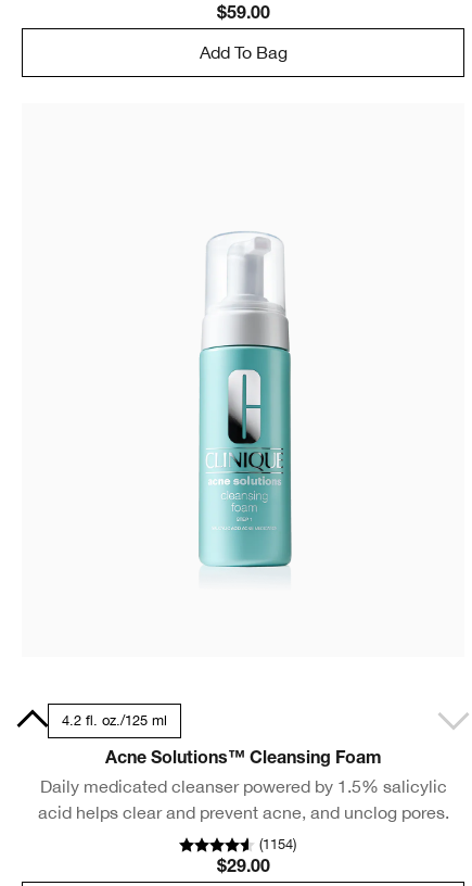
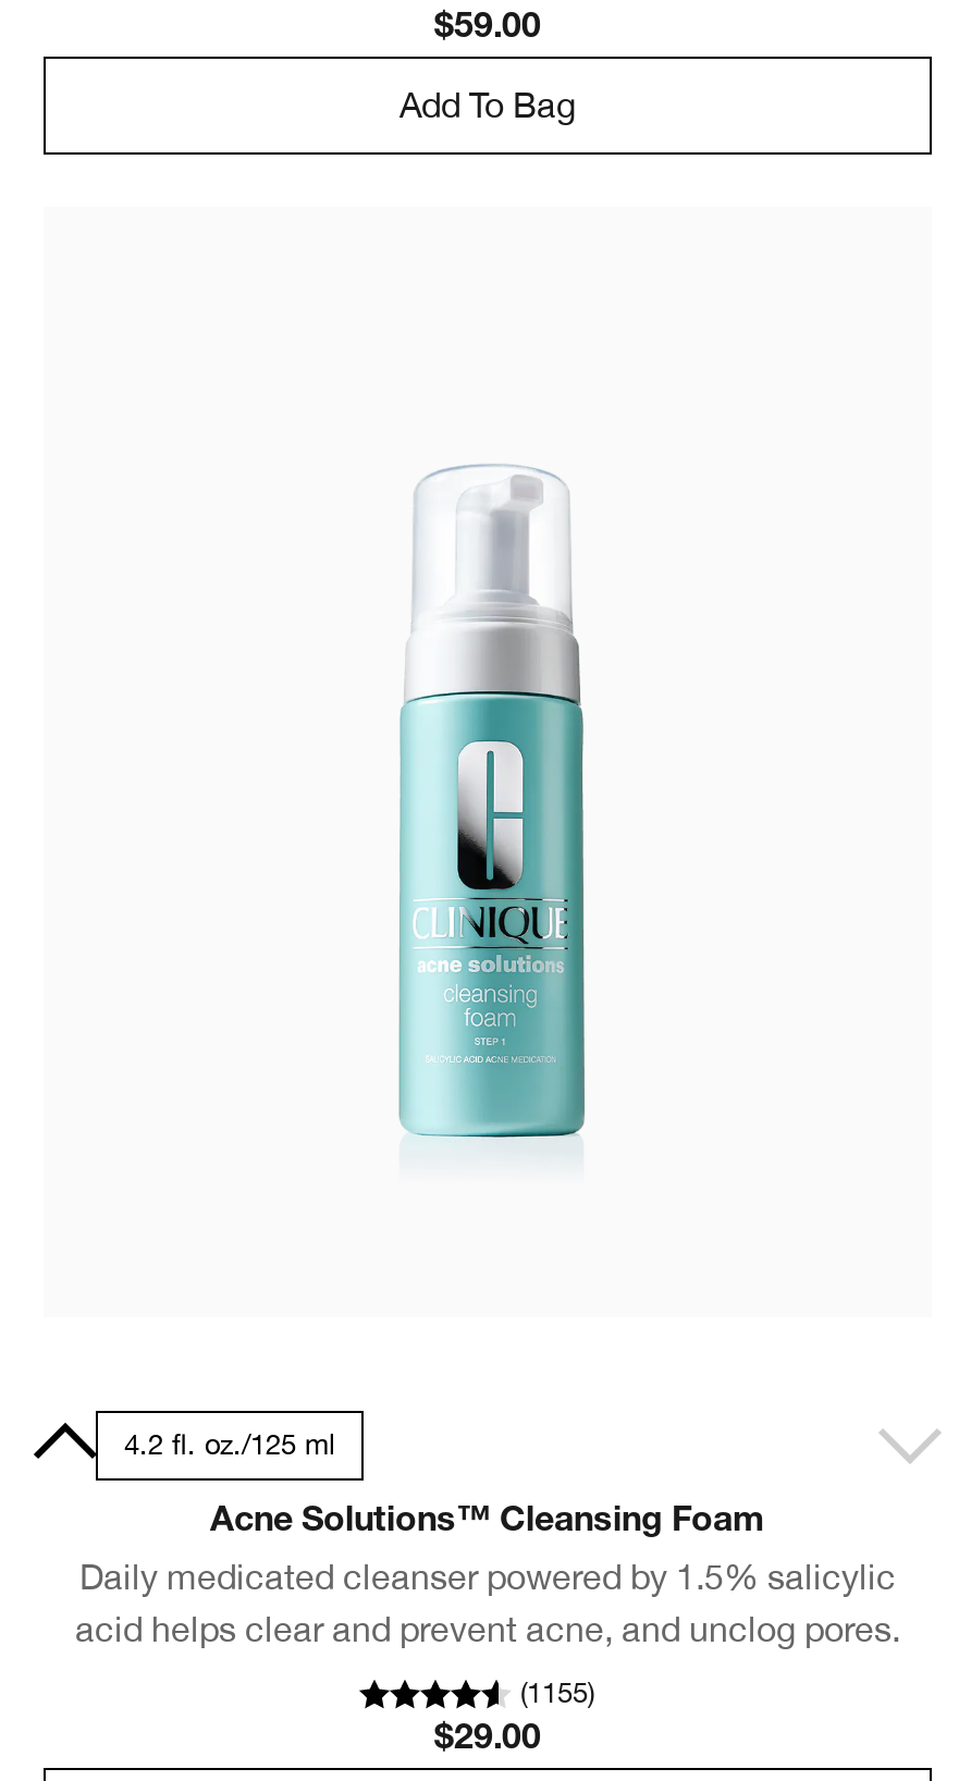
[259,836,296,852] (1154) -> [520,1676,594,1708] (1155)

